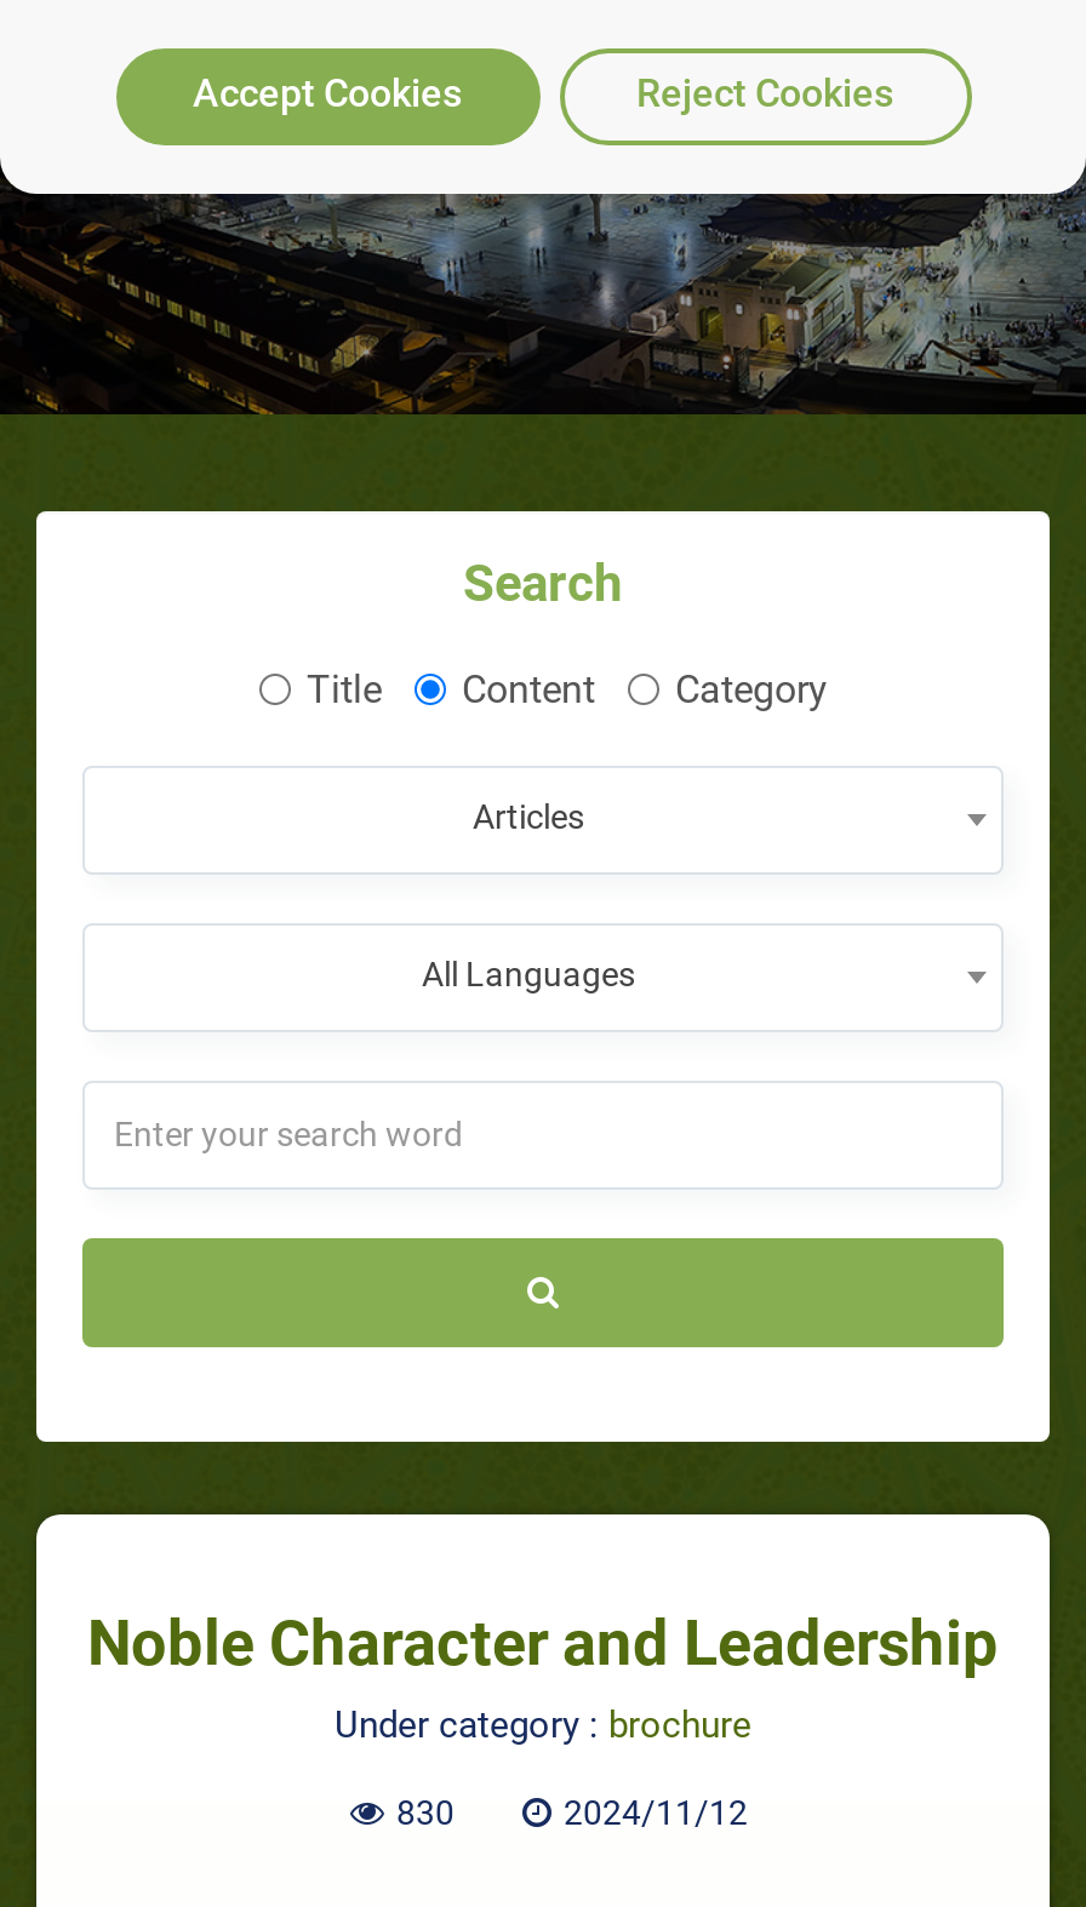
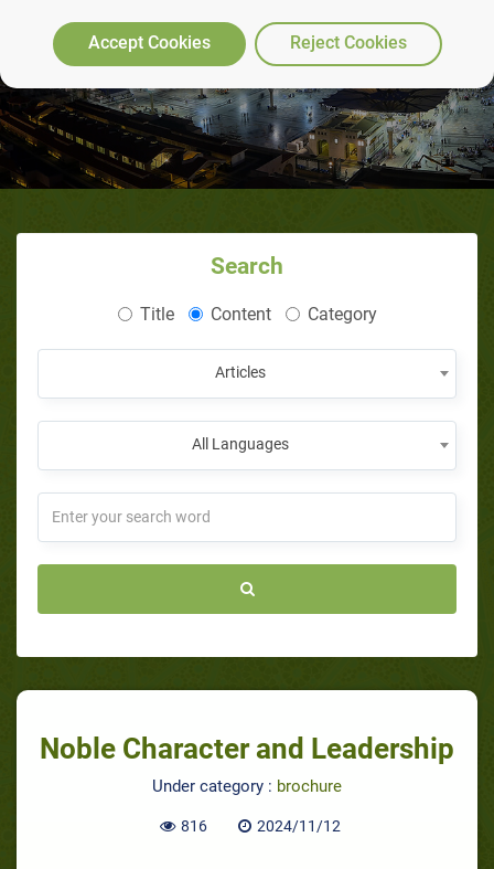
[396,1792,455,1831] 830 -> [180,817,207,834] 816

